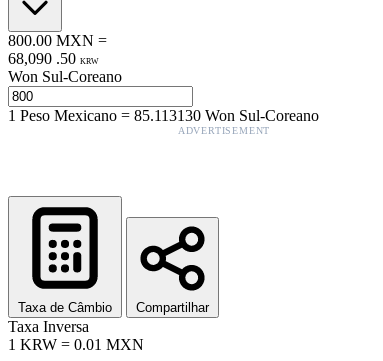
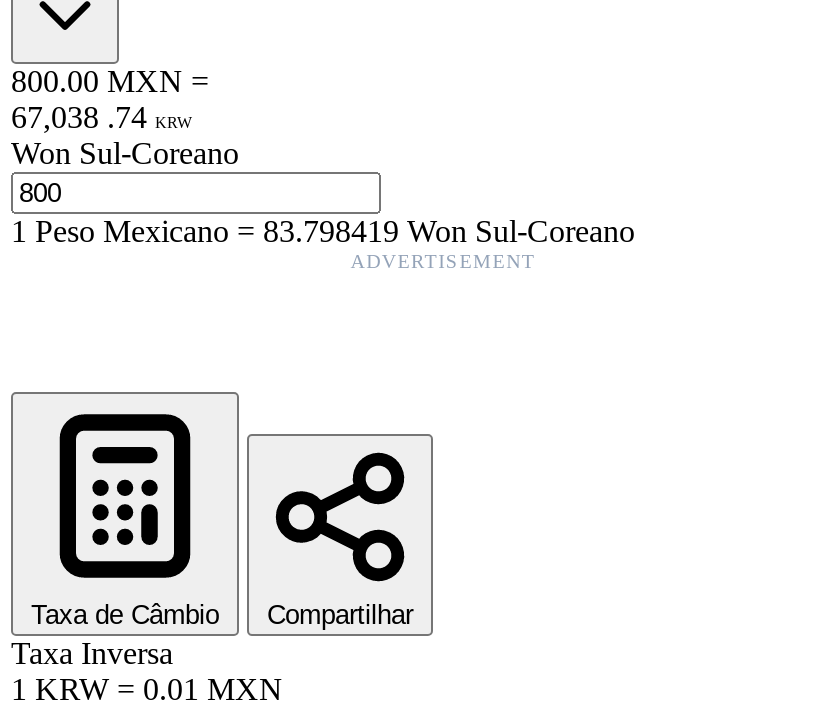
[8,50,99,67] 68,090 . 50 KRW -> [11,100,193,134] 67,038 . 74 KRW
[8,107,319,124] 1Peso Mexicano=85.113130 Won Sul-Coreano -> [11,214,635,248] 1Peso Mexicano=83.798419 Won Sul-Coreano

